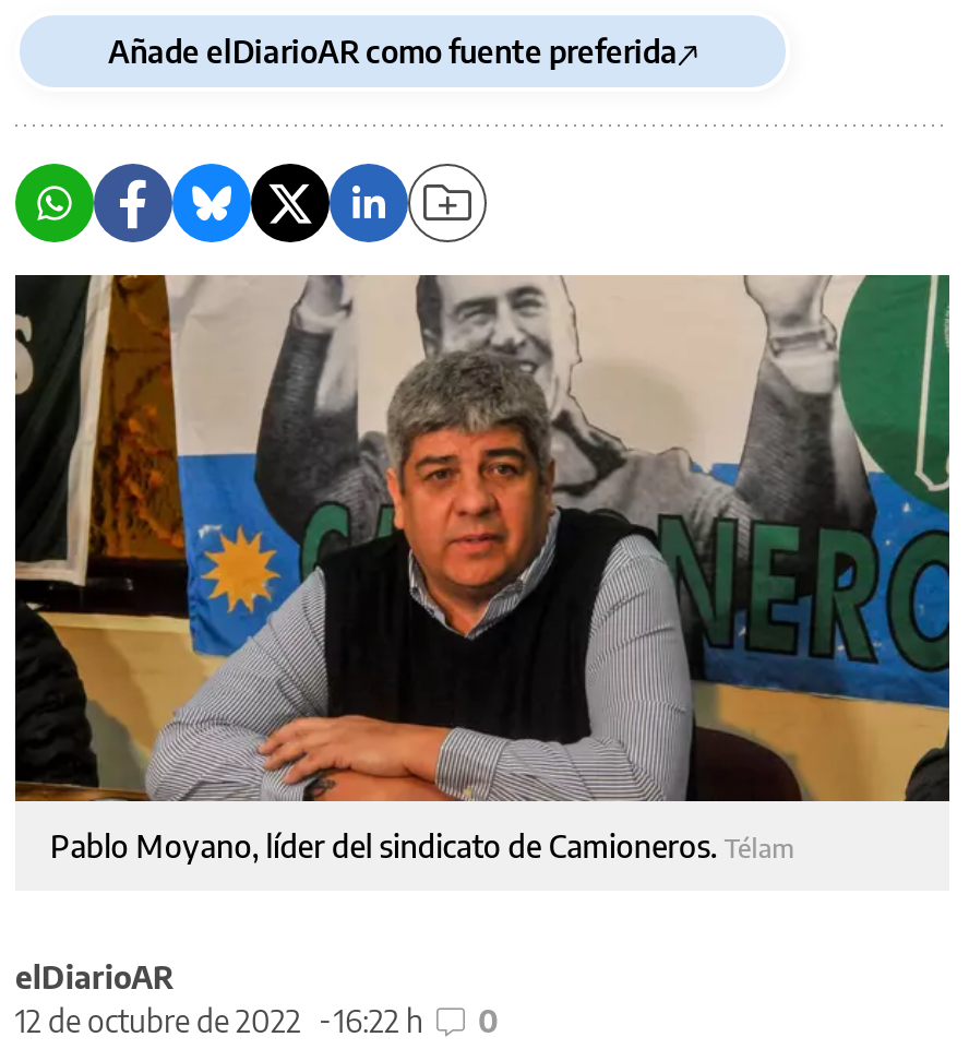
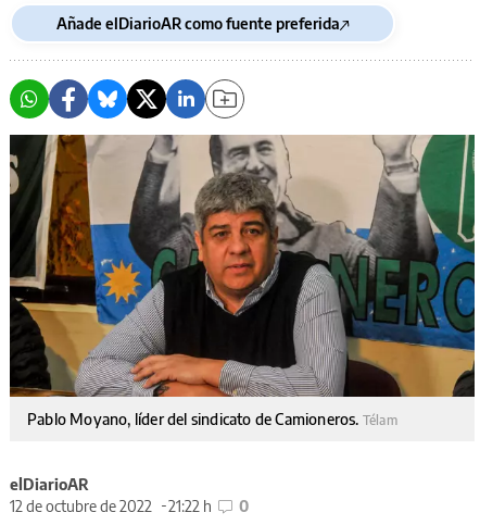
[15,1002,498,1040] 12 de octubre de 2022 16:22 h 0 -> [10,497,249,515] 12 de octubre de 2022 21:22 h 0

